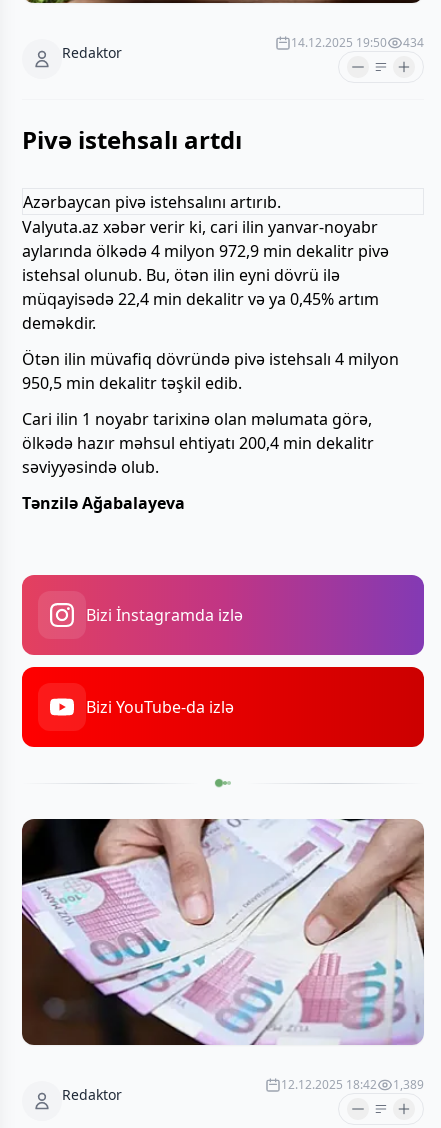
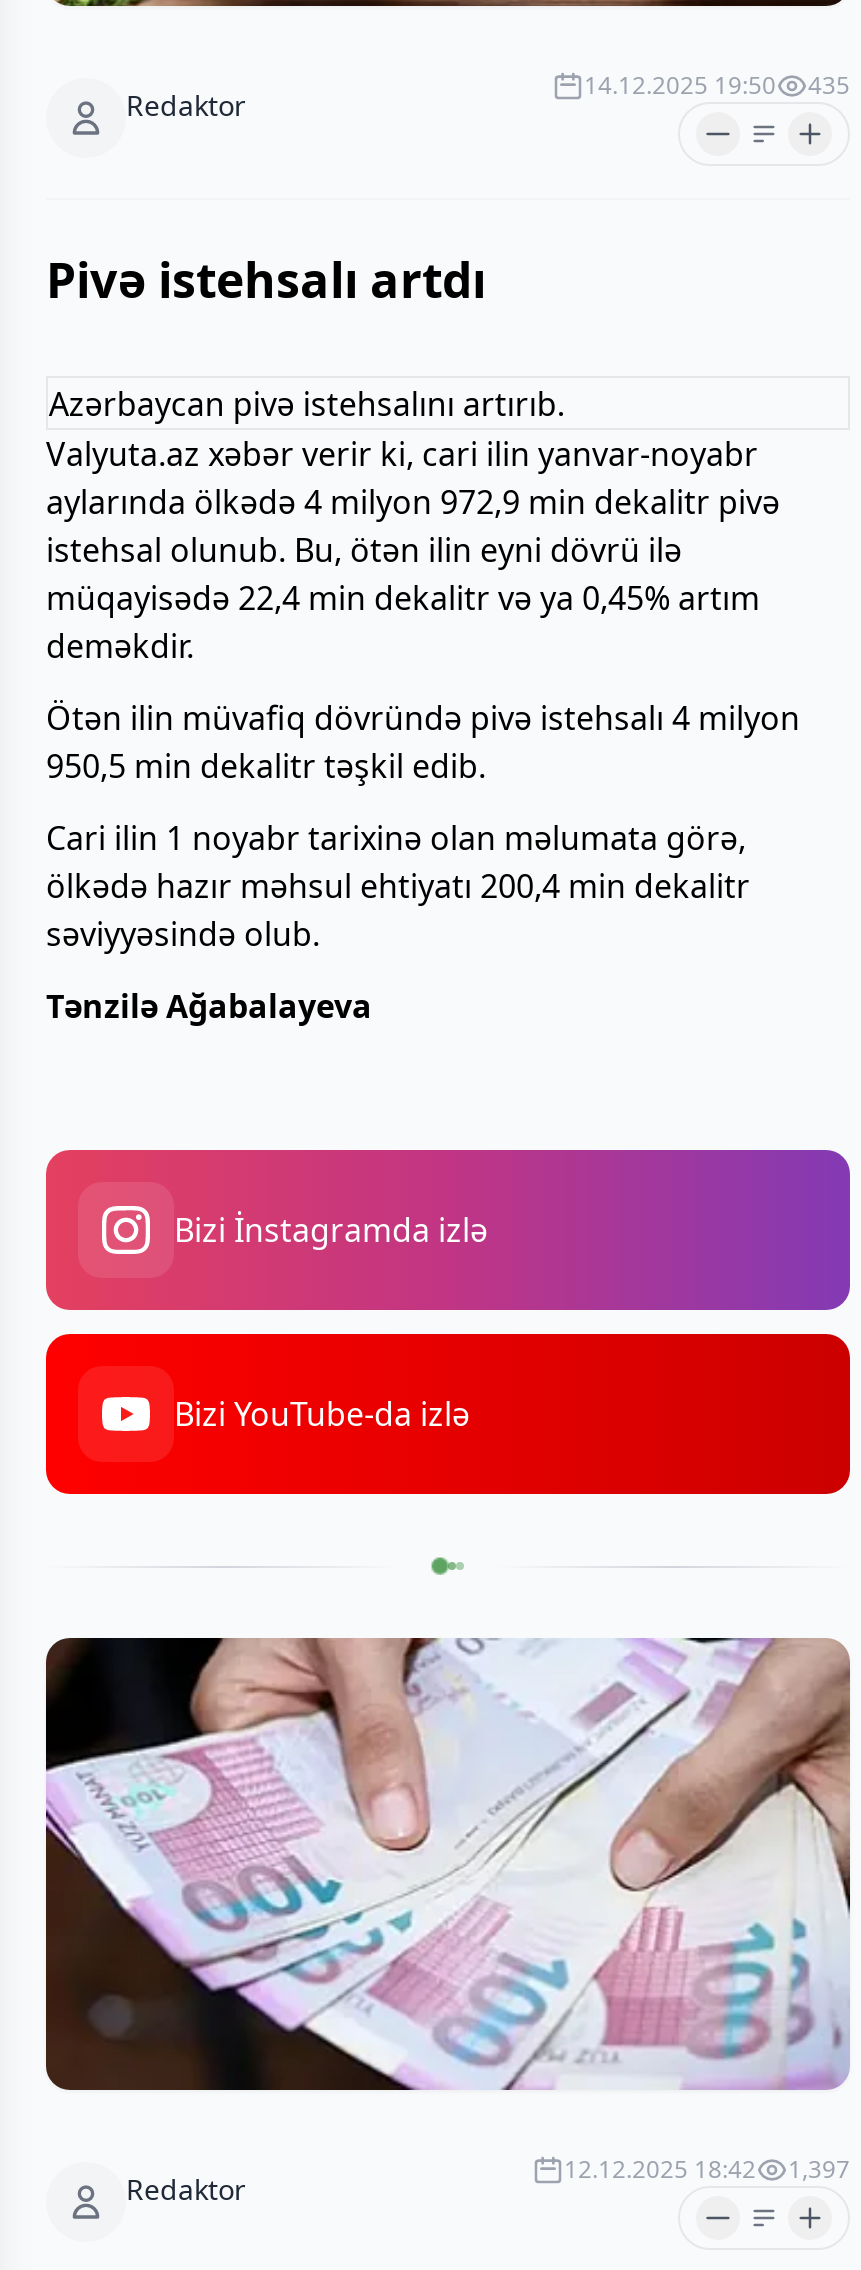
[291,34,424,51] 14.12.2025 19:50 434 -> [584,69,850,103] 14.12.2025 19:50 435
[281,1076,424,1093] 12.12.2025 18:42 1,389 -> [564,2152,850,2186] 12.12.2025 18:42 1,397

